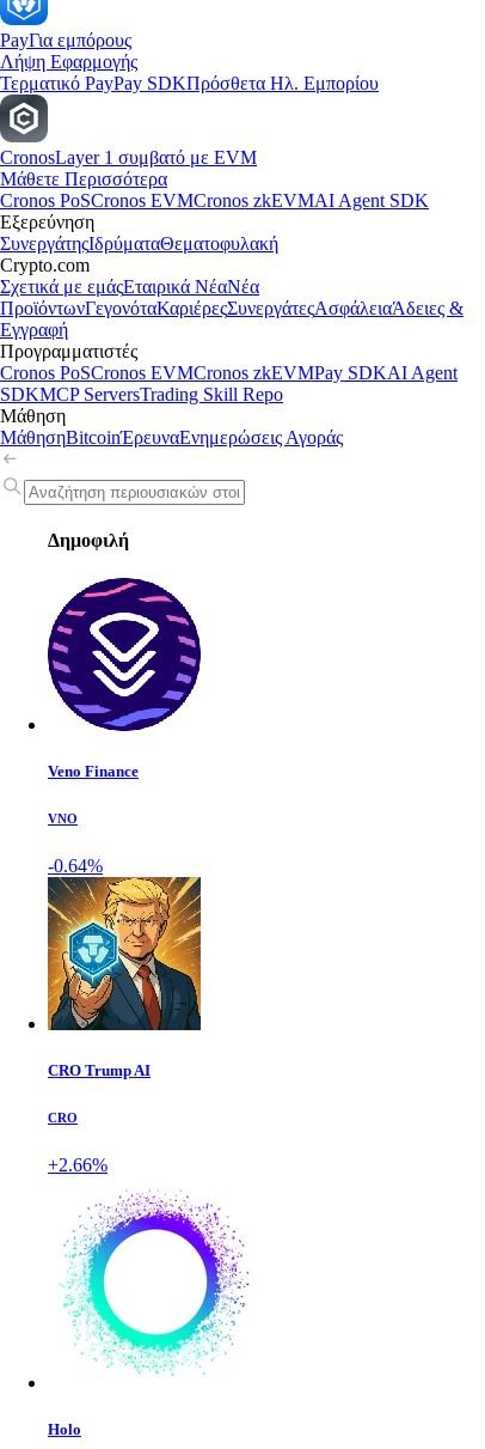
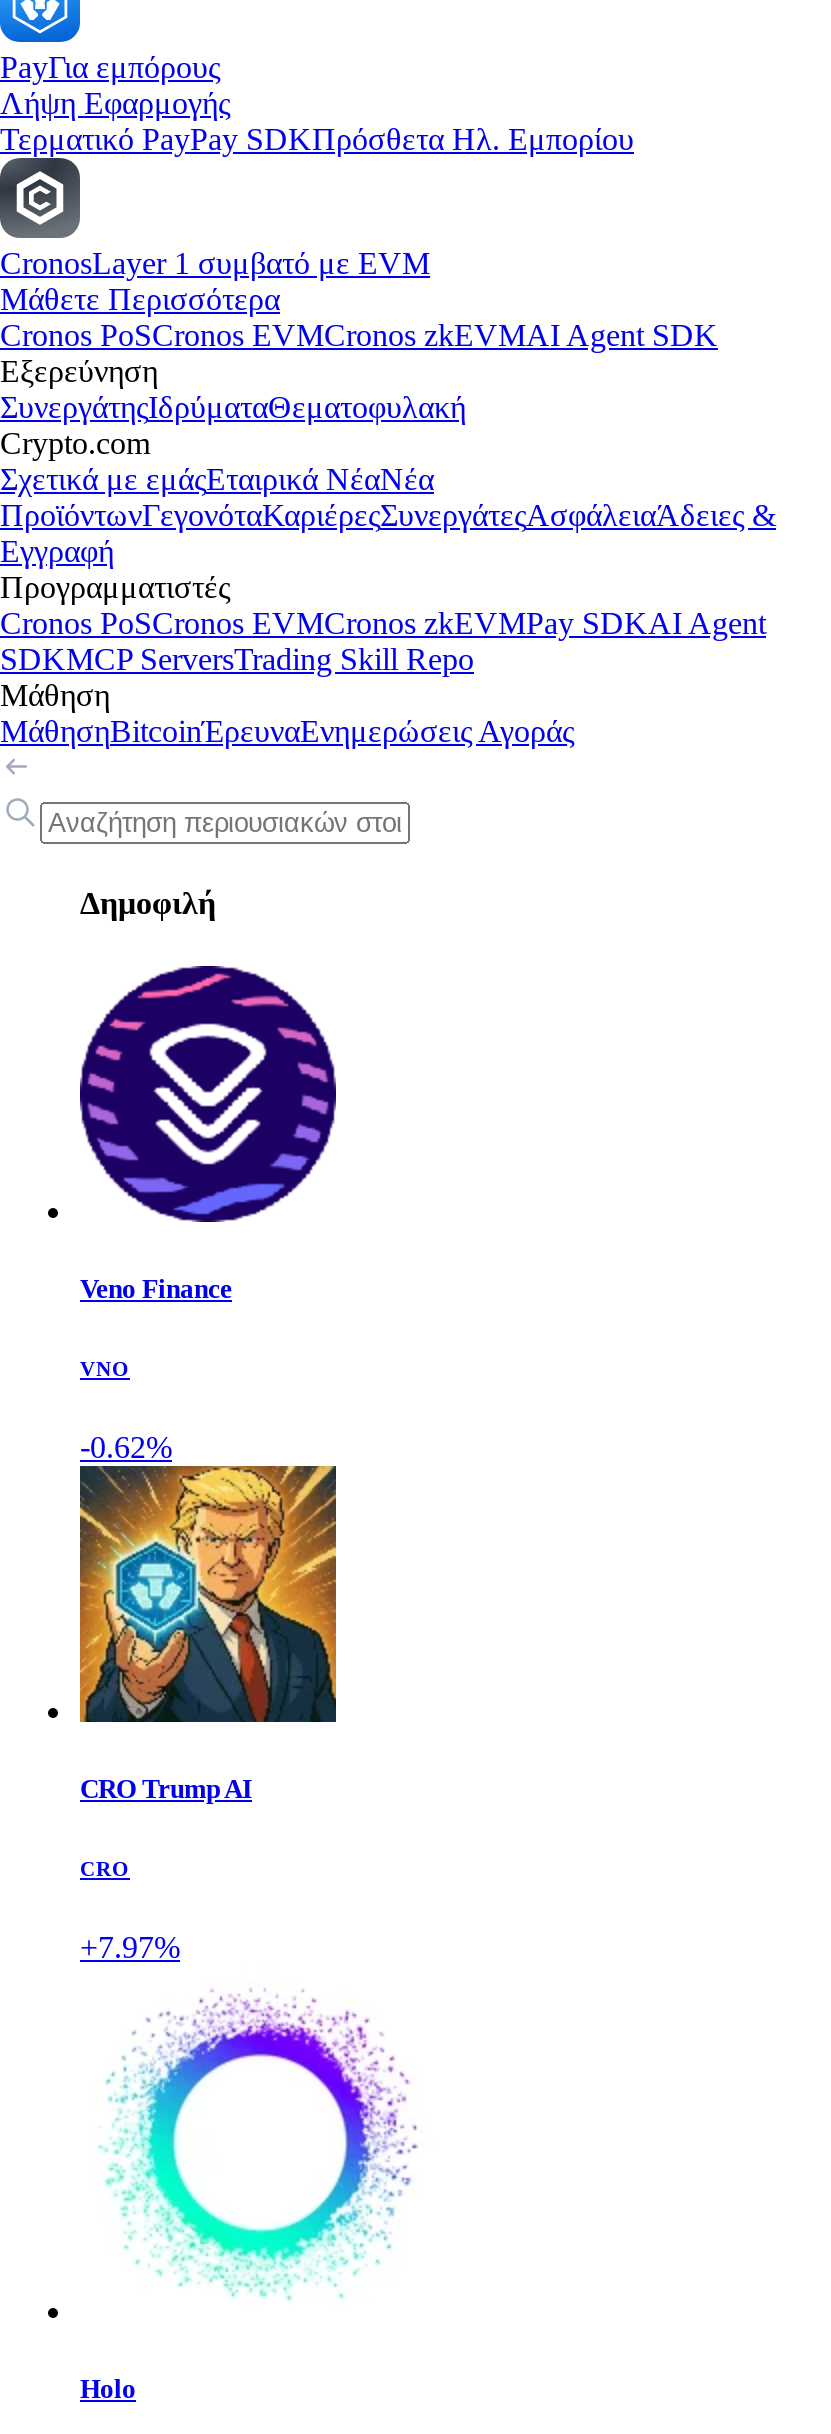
[48,855,103,876] -0.64% -> [80,1430,172,1464] -0.62%
[48,1155,108,1175] +2.66% -> [80,1930,180,1964] +7.97%

